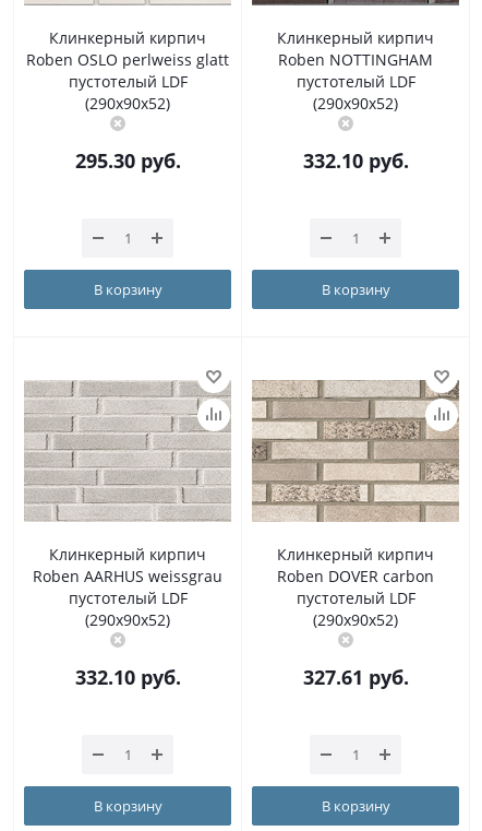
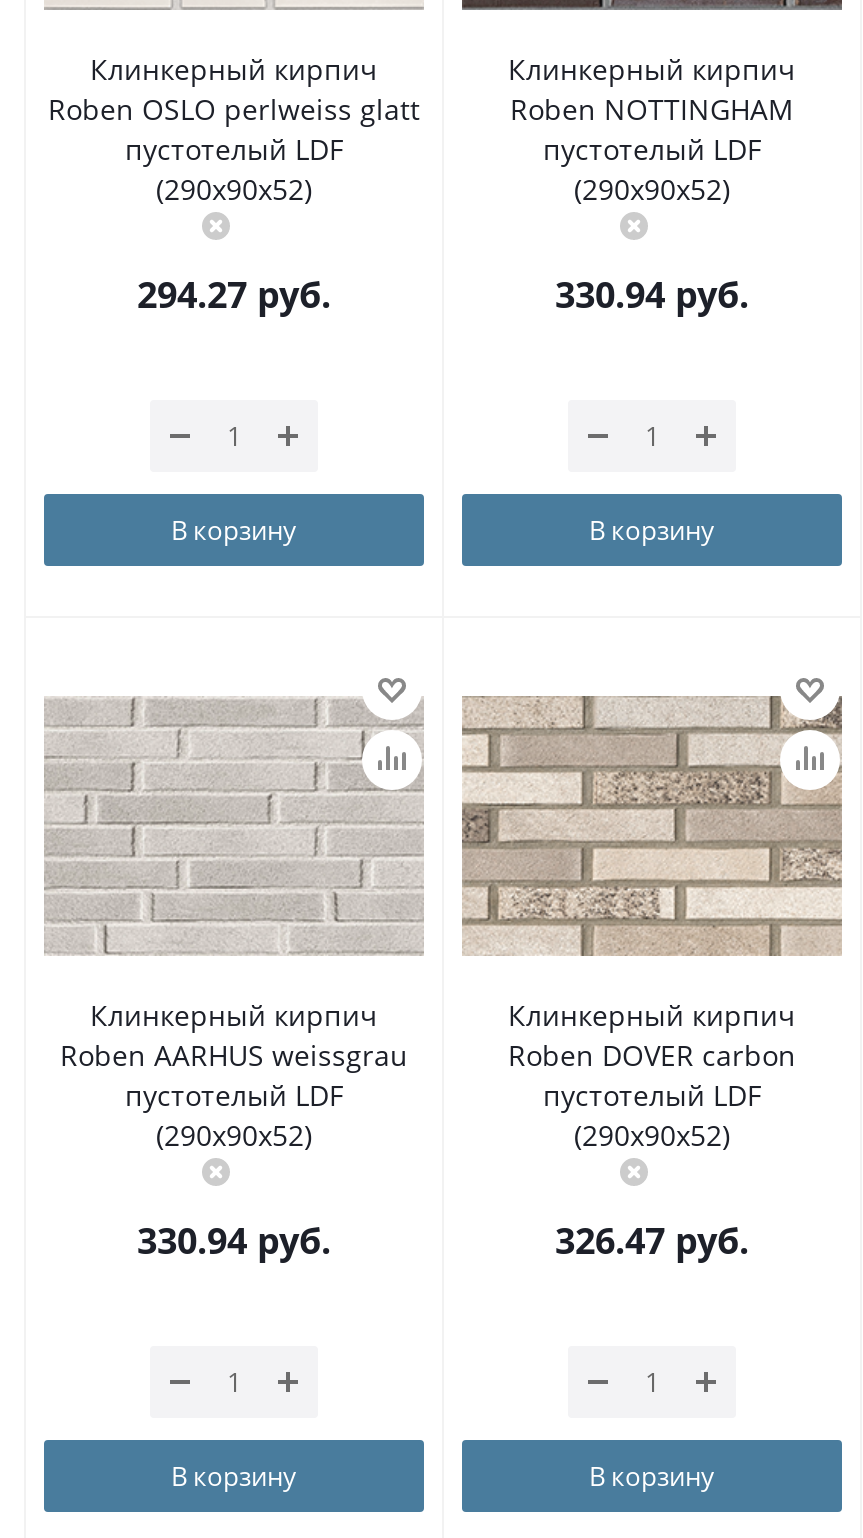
[75,147,180,174] 295.30 руб. -> [137,270,331,318] 294.27 руб.
[303,147,408,174] 332.10 руб. -> [555,270,749,318] 330.94 руб.
[75,664,180,690] 332.10 руб. -> [137,1216,331,1264] 330.94 руб.
[303,664,408,690] 327.61 руб. -> [555,1216,749,1264] 326.47 руб.

